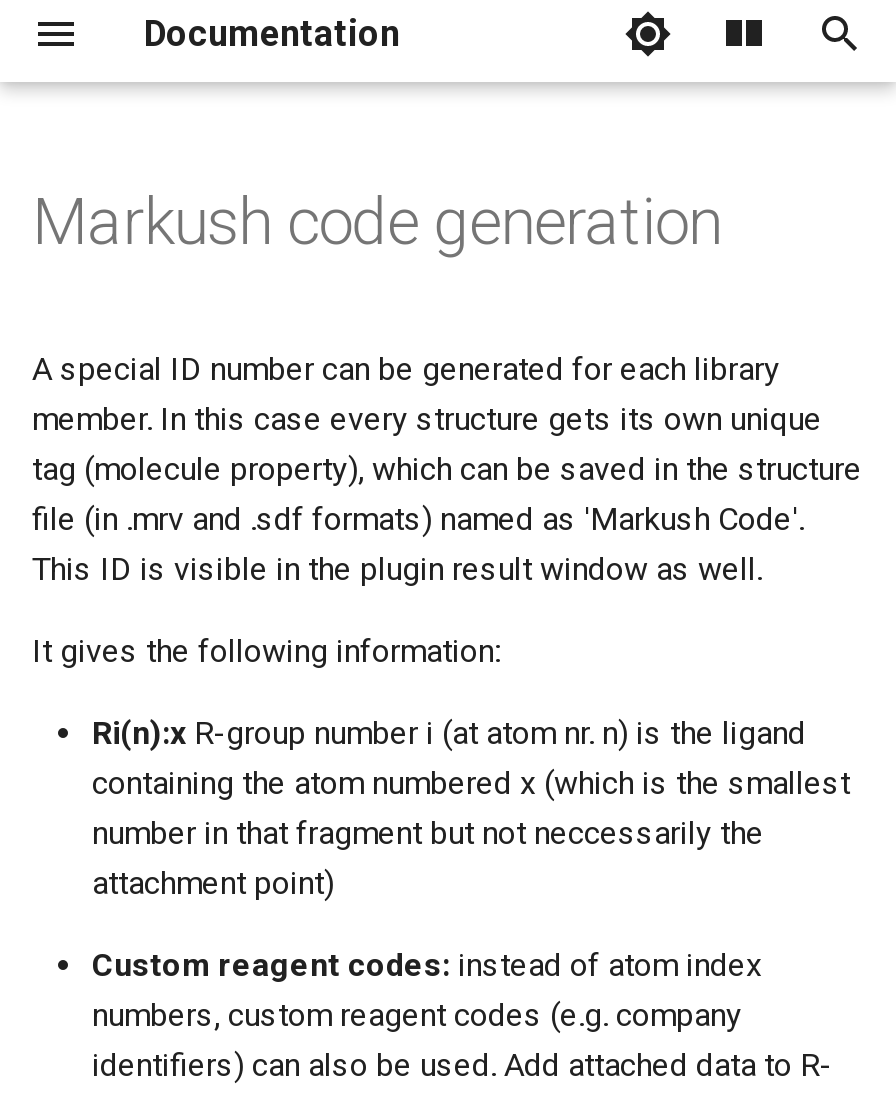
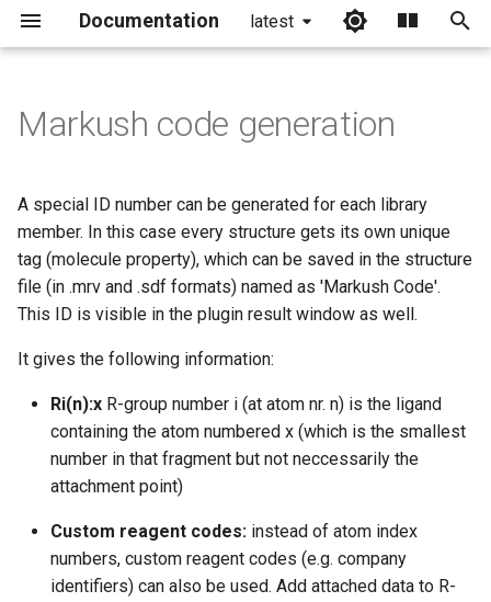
none -> [250,11,294,32] latest

